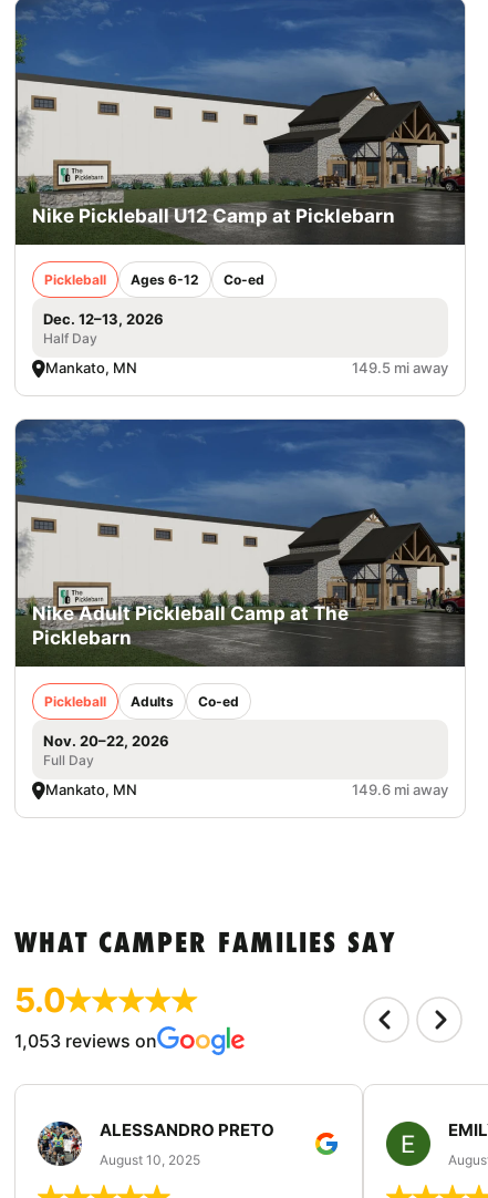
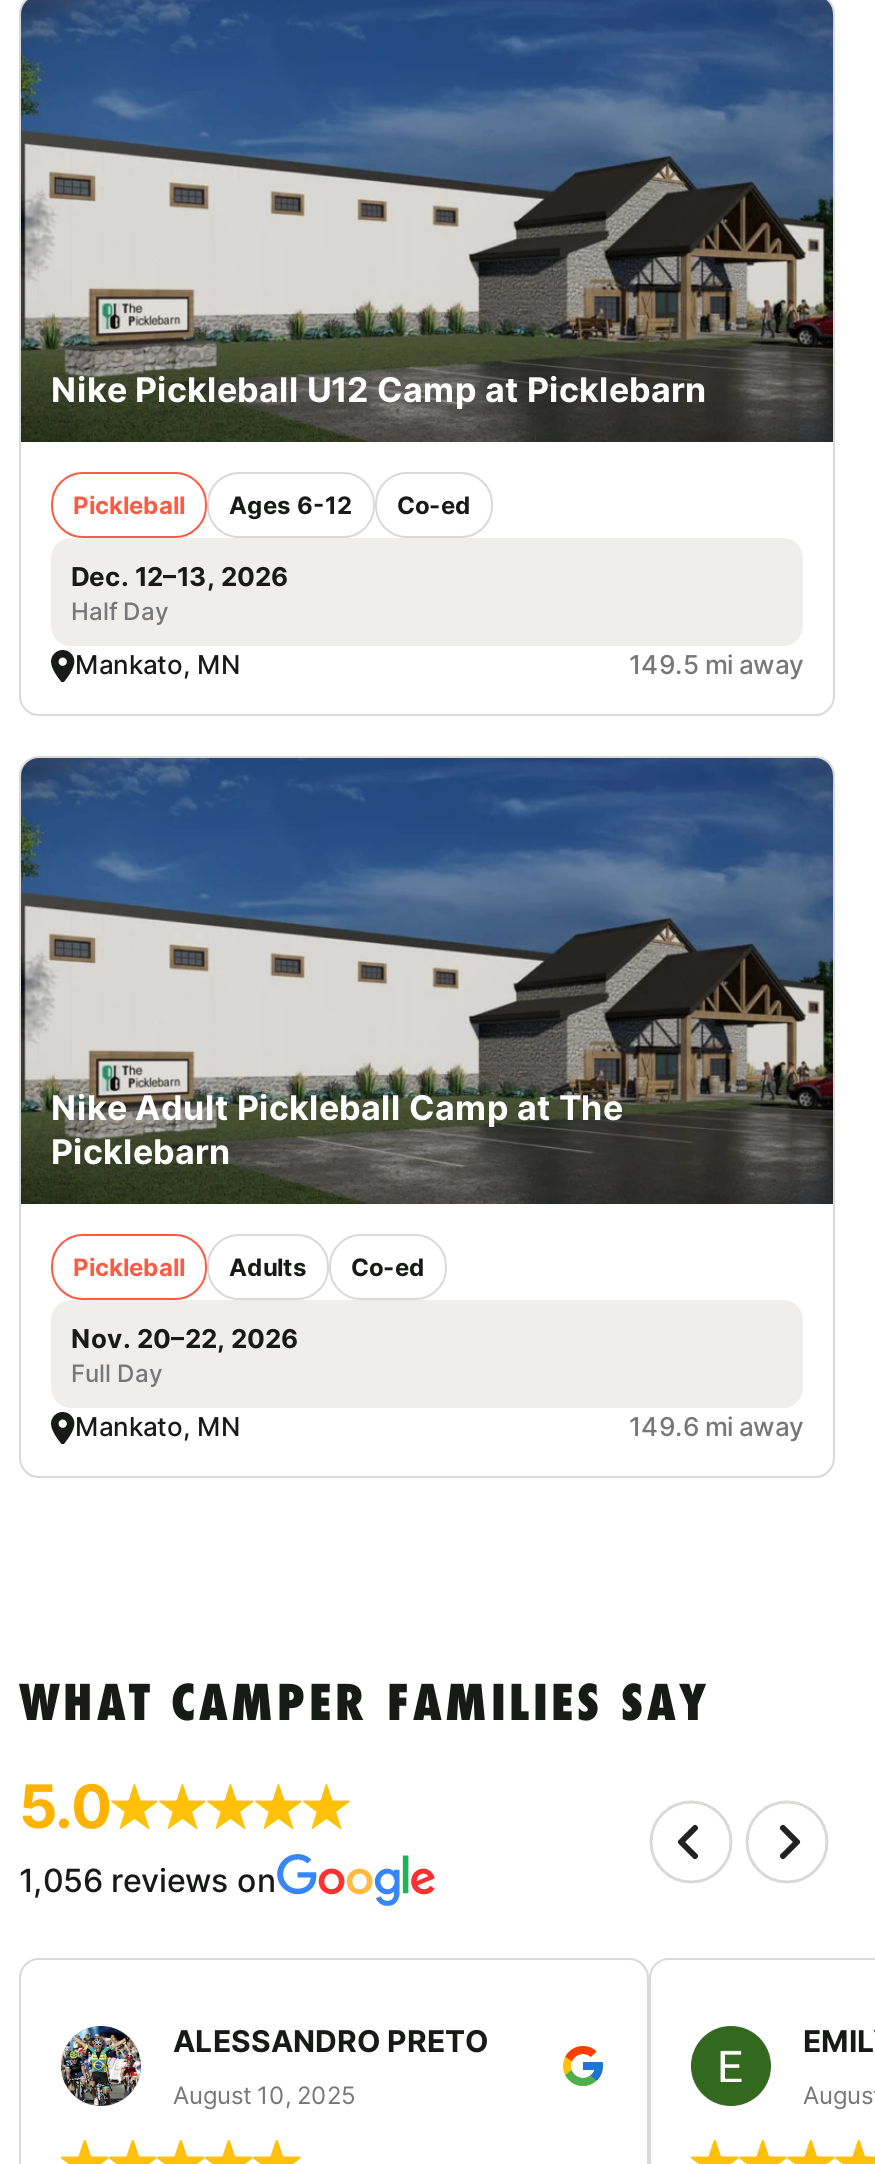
[14,1030,157,1052] 1,053 reviews on -> [19,1860,277,1900] 1,056 reviews on

